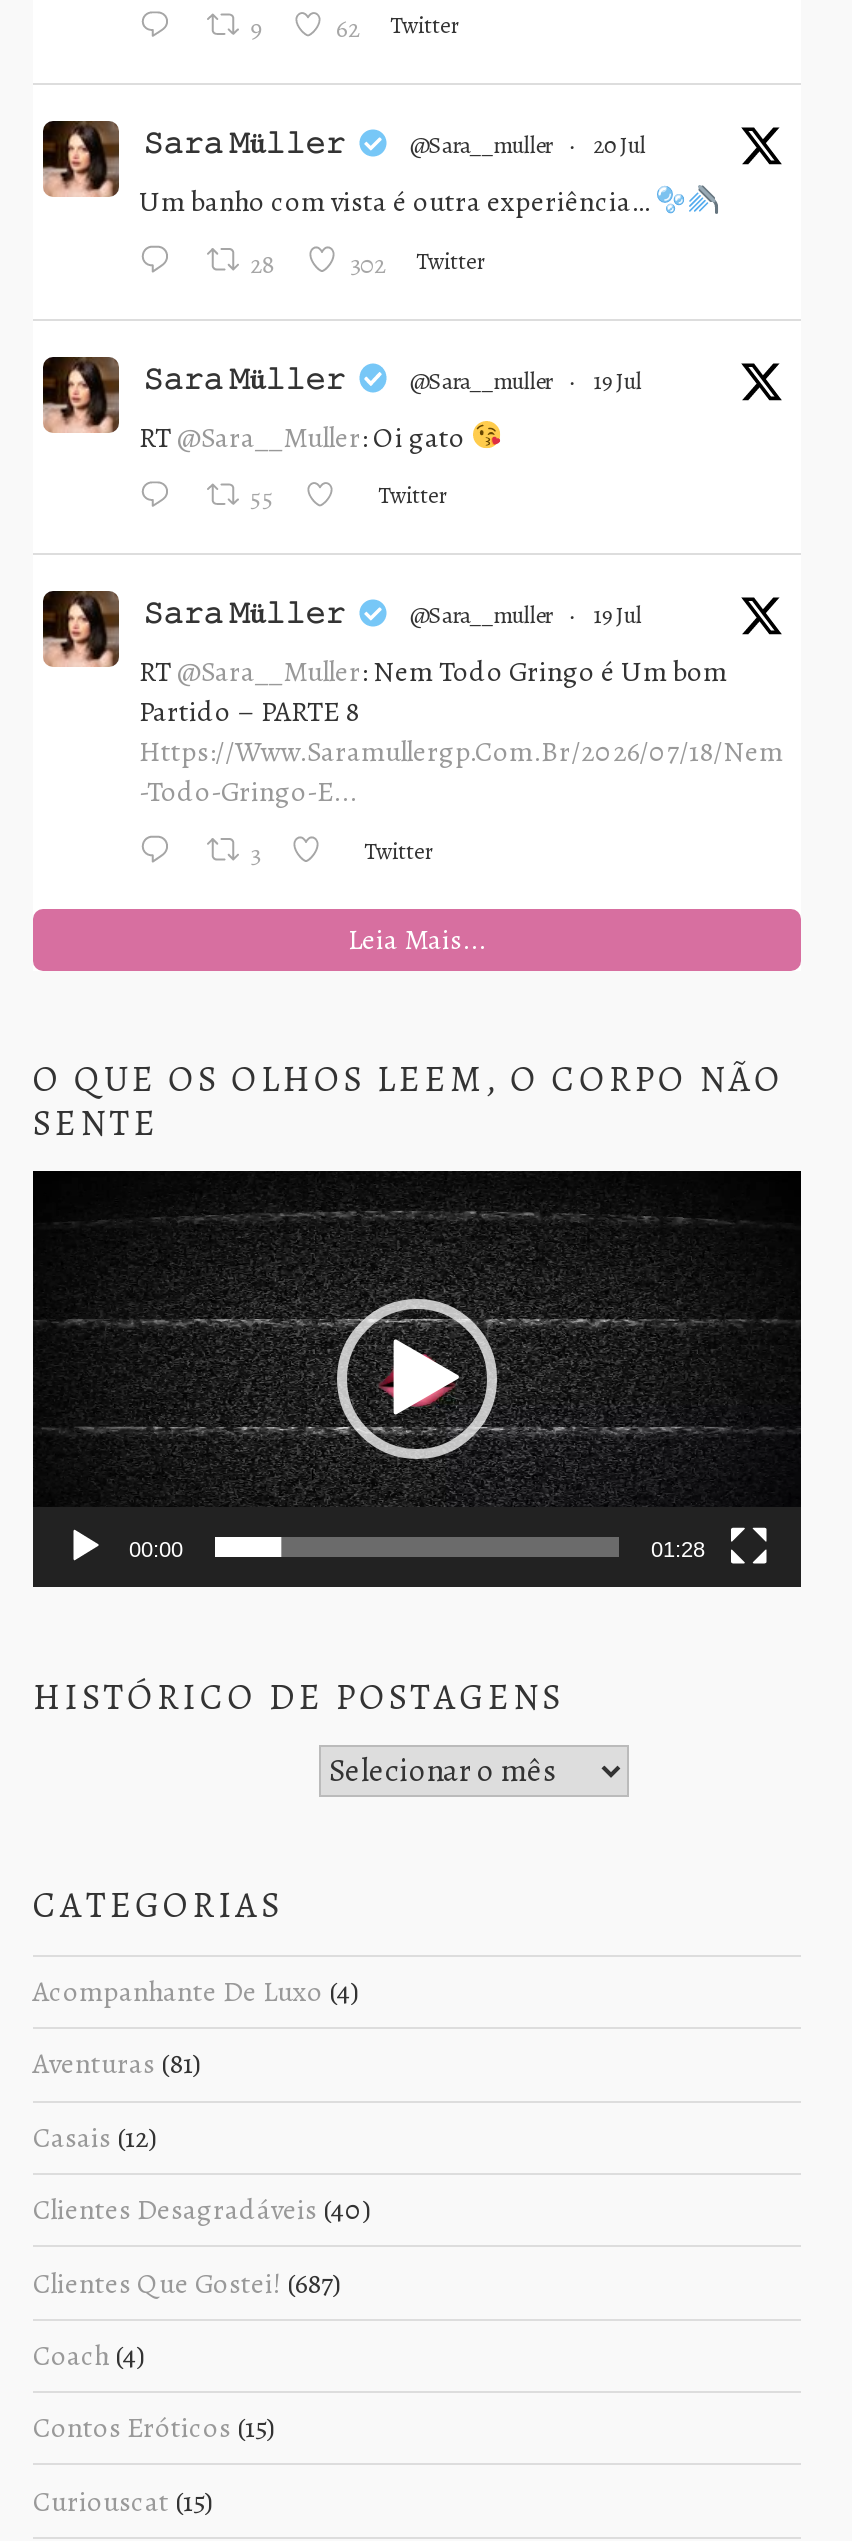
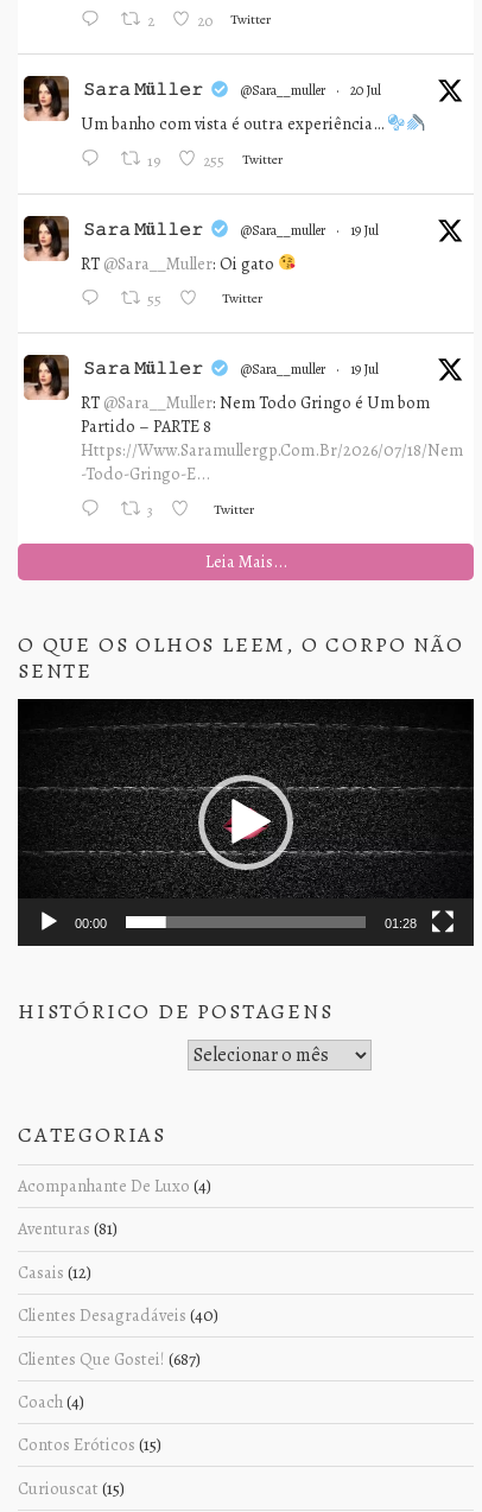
[250,11,262,45] 9 -> [147,11,154,31] 2
[336,10,458,45] 62 Twitter -> [198,10,271,31] 20 Twitter
[250,246,276,280] 28 -> [147,150,160,171] 19
[350,245,484,280] 302 Twitter -> [204,149,283,171] 255 Twitter

